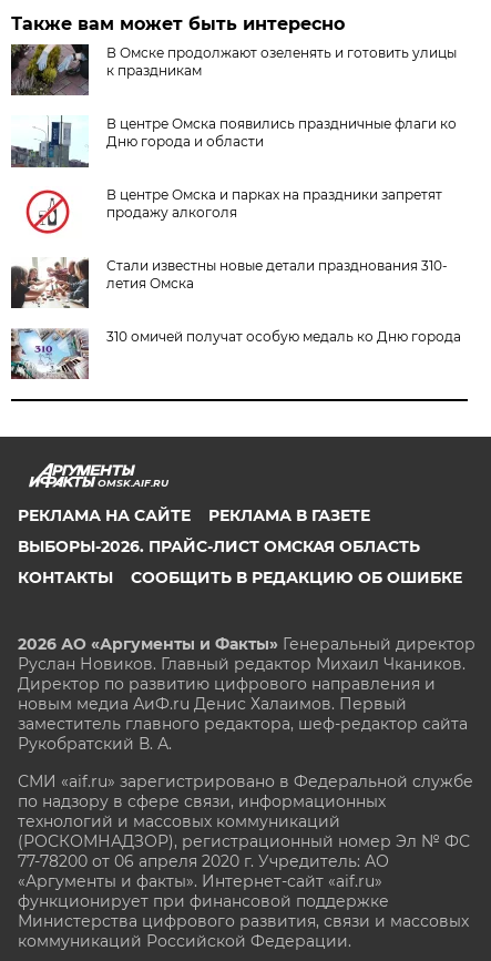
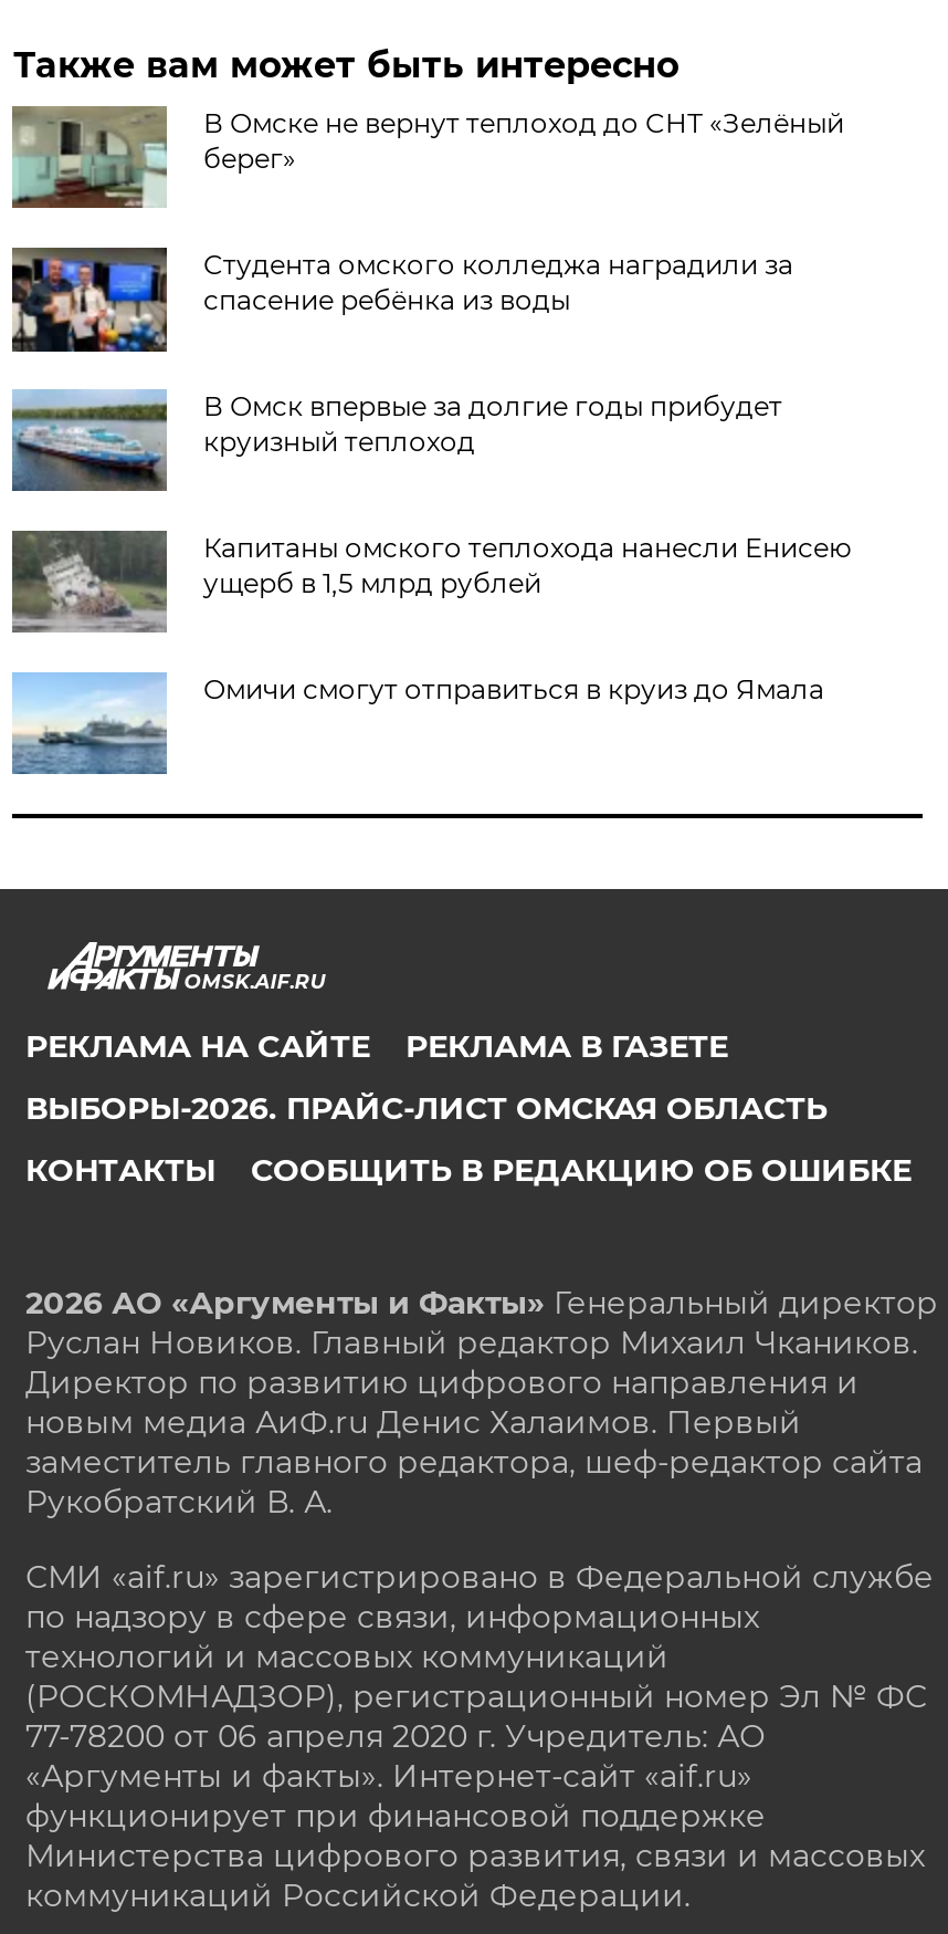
[10,43,457,96] [image] | В Омске продолжают озеленять и готовить улицы | к праздникам -> [10,104,844,210] [image] | В Омске не вернут теплоход до СНТ «Зелёный | берег»
[11,115,457,168] [image] | В центре Омска появились праздничные флаги ко | Дню города и области -> [10,245,793,354] [image] | Студента омского колледжа наградили за | спасение ребёнка из воды
[11,186,443,237] [image] | В центре Омска и парках на праздники запретят | продажу алкоголя -> [10,387,782,493] [image] | В Омск впервые за долгие годы прибудет | круизный теплоход
[11,257,448,308] [image] | Стали известны новые детали празднования 310- | летия Омска -> [10,529,851,633] [image] | Капитаны омского теплохода нанесли Енисею | ущерб в 1,5 млрд рублей
[10,328,462,380] [image] | 310 омичей получат особую медаль ко Дню города -> [10,672,824,776] [image] | Омичи смогут отправиться в круиз до Ямала

